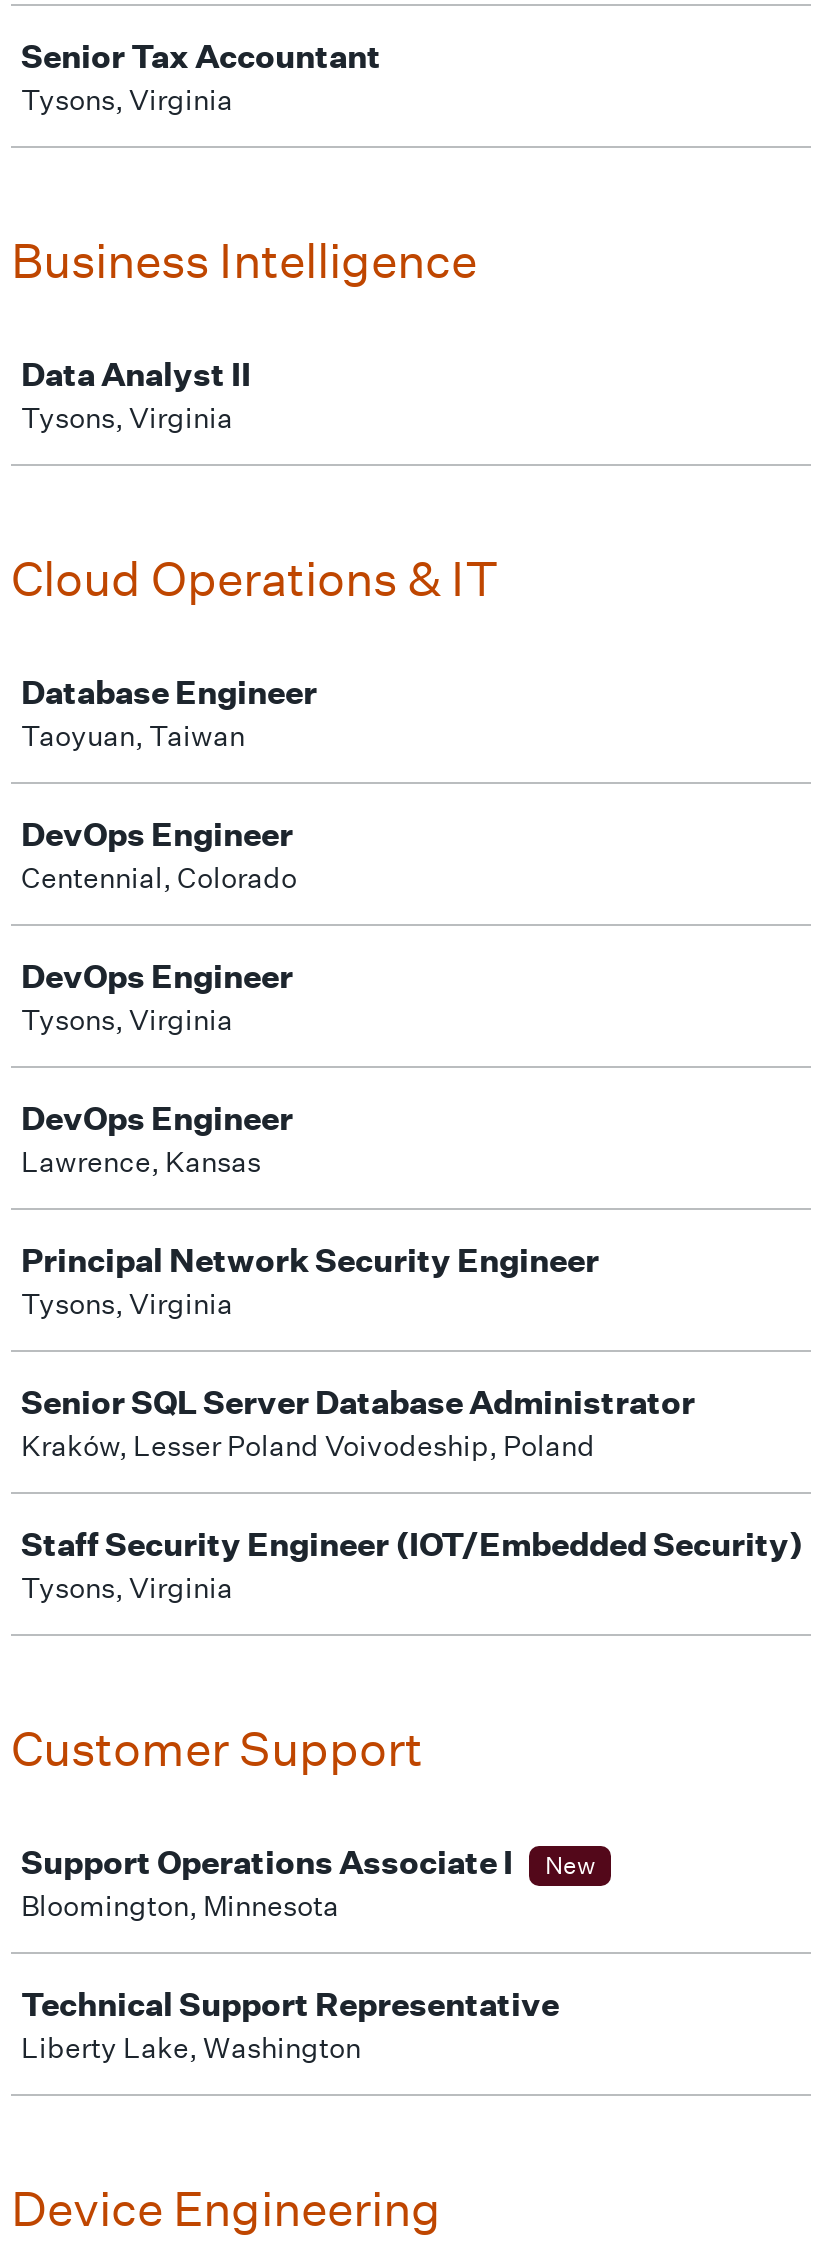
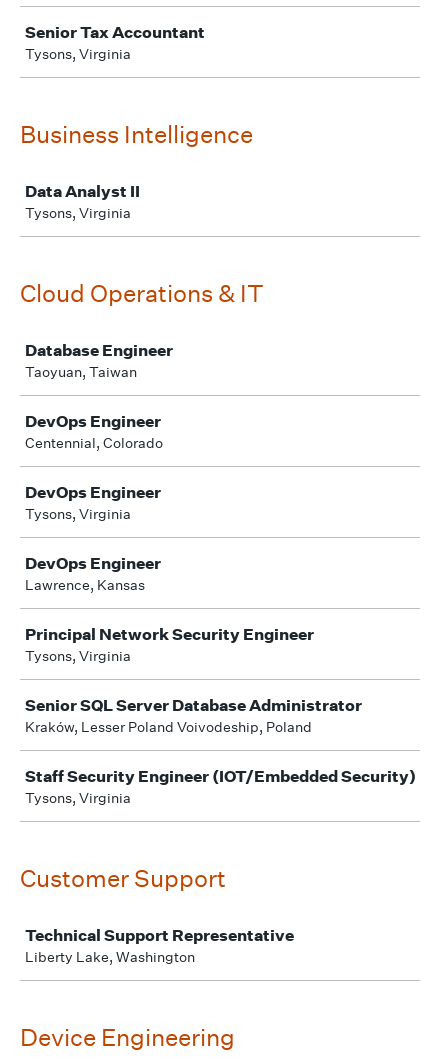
[21,1842,595,1924] Support Operations Associate I | New | Bloomington, Minnesota -> none

